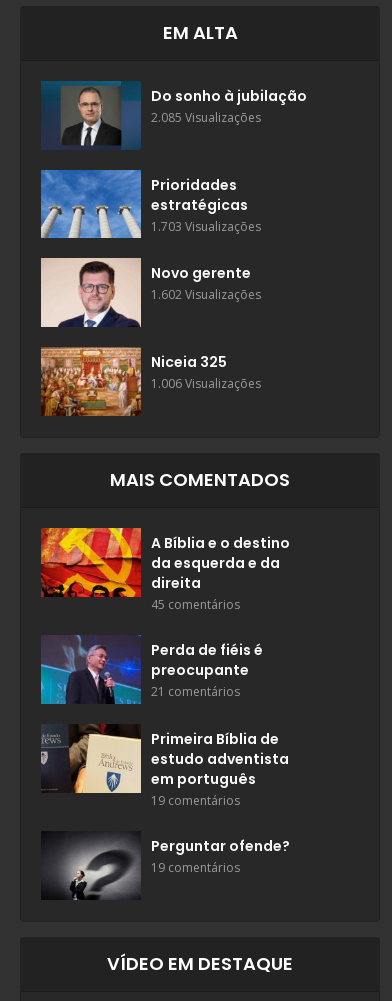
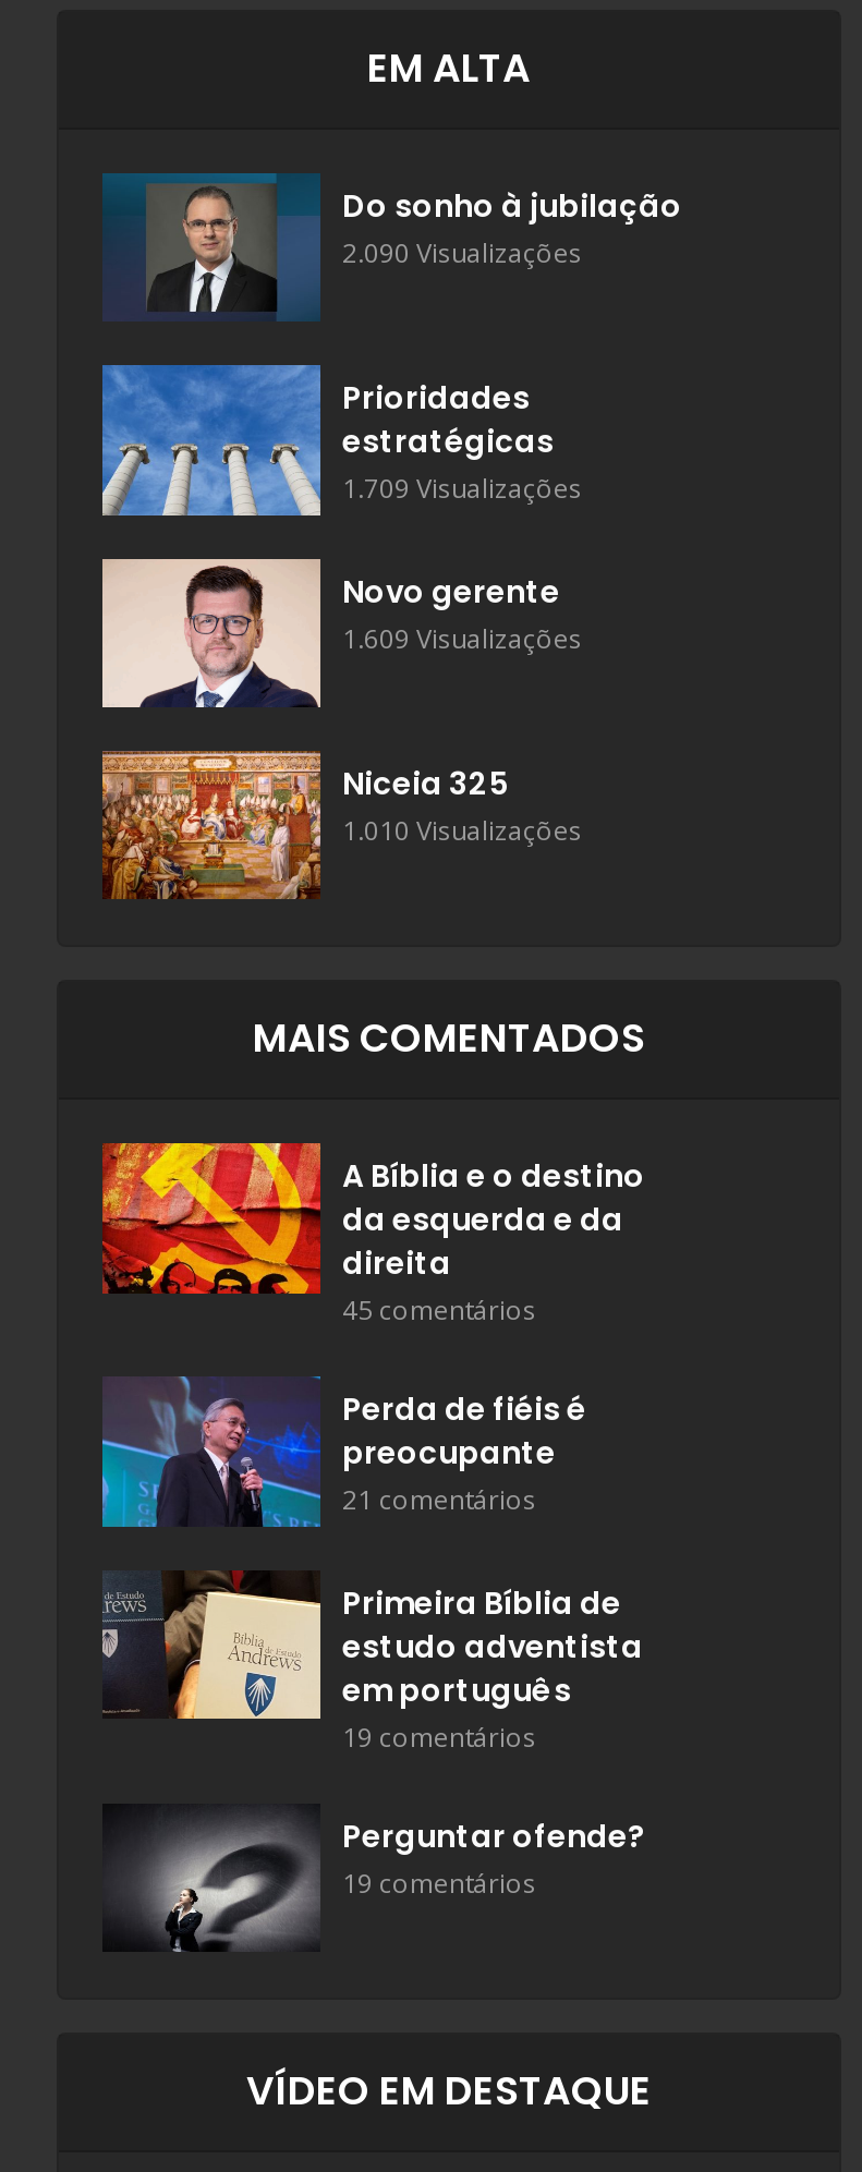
[151,109,261,126] 2.085 Visualizações -> [342,233,582,270] 2.090 Visualizações
[151,217,261,234] 1.703 Visualizações -> [342,470,582,507] 1.709 Visualizações
[151,286,261,303] 1.602 Visualizações -> [342,619,582,656] 1.609 Visualizações
[151,375,261,392] 1.006 Visualizações -> [342,811,582,849] 1.010 Visualizações

